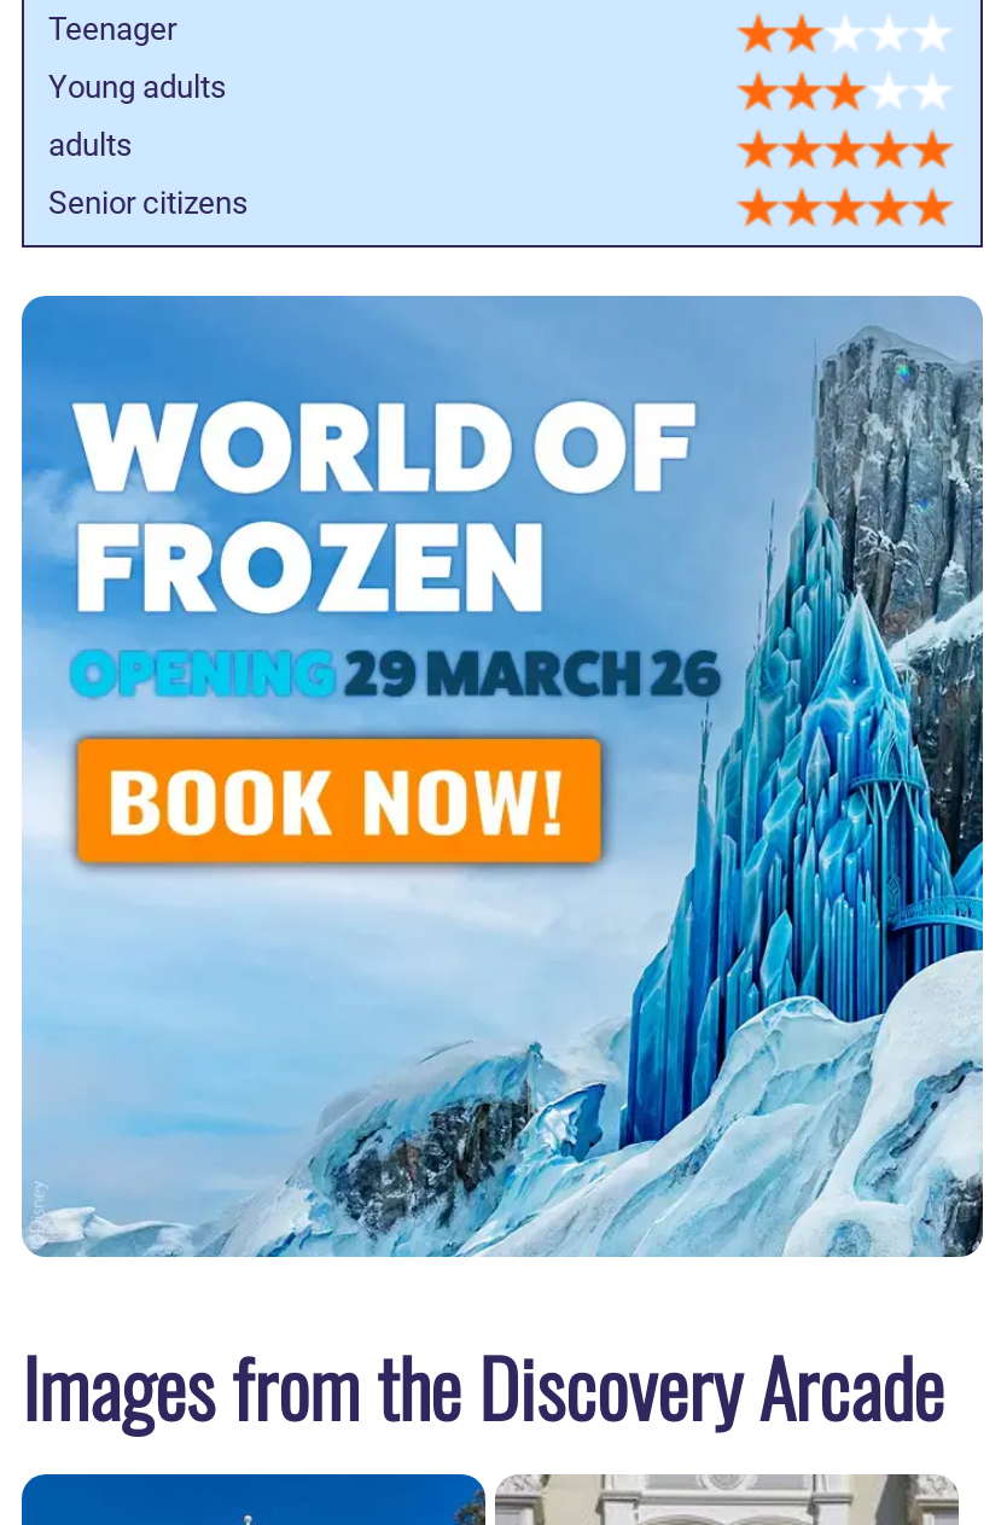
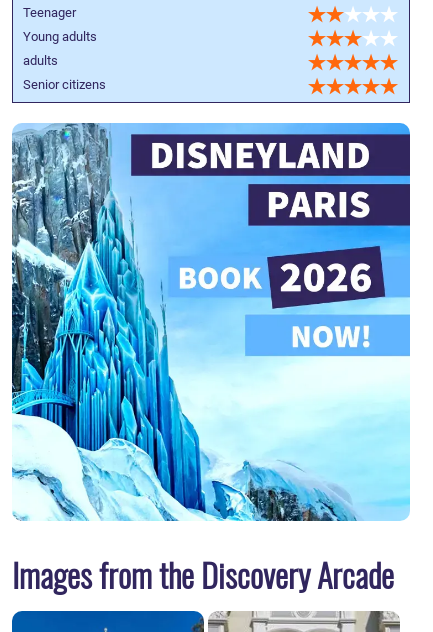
[22,296,985,1259] [image] -> [11,123,411,522] [image]

